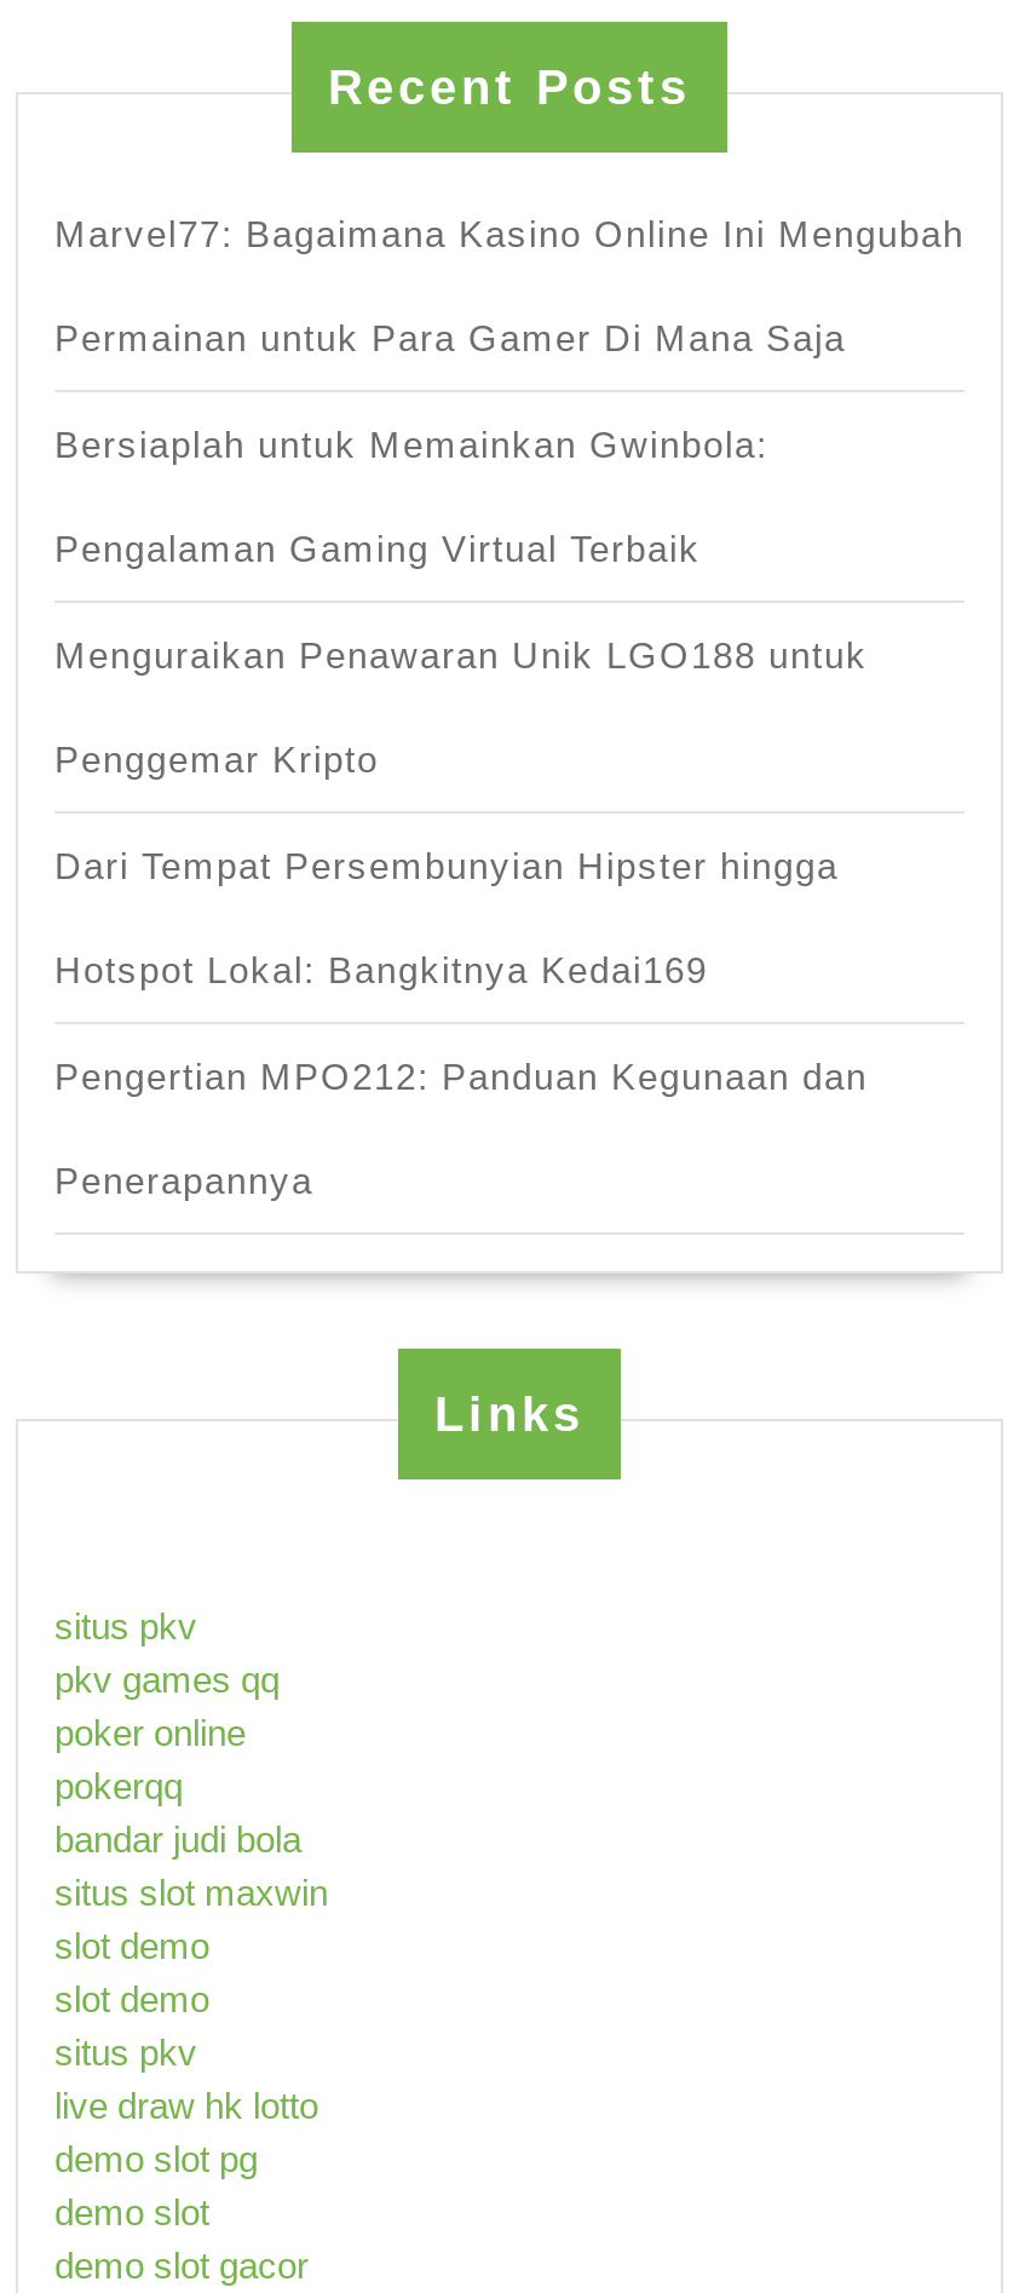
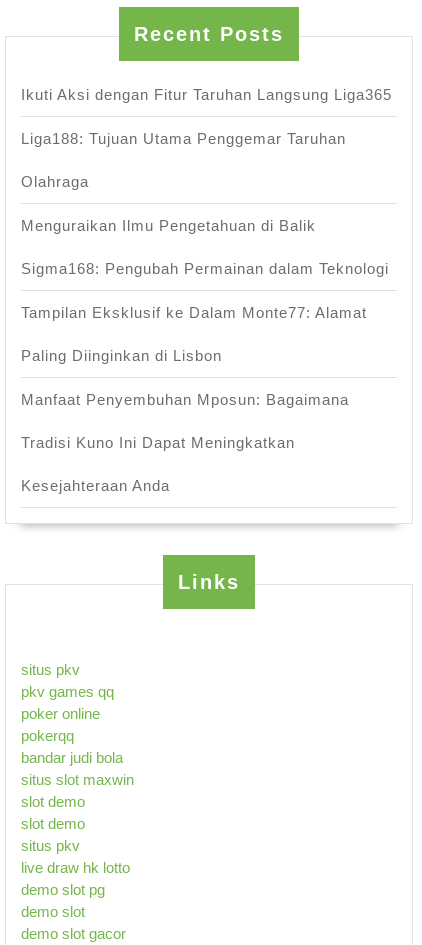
[54,213,964,254] Marvel77: Bagaimana Kasino Online Ini Mengubah -> [21,86,392,103] Ikuti Aksi dengan Fitur Taruhan Langsung Liga365
[54,317,846,359] Permainan untuk Para Gamer Di Mana Saja -> [21,130,346,147] Liga188: Tujuan Utama Penggemar Taruhan
[54,424,768,465] Bersiaplah untuk Memainkan Gwinbola: -> [21,173,89,190] Olahraga
[54,528,701,569] Pengalaman Gaming Virtual Terbaik -> [21,217,316,234] Menguraikan Ilmu Pengetahuan di Balik
[54,635,868,676] Menguraikan Penawaran Unik LGO188 untuk -> [21,260,389,277] Sigma168: Pengubah Permainan dalam Teknologi
[54,739,379,780] Penggemar Kripto -> [21,304,367,321] Tampilan Eksklusif ke Dalam Monte77: Alamat
[54,845,839,886] Dari Tempat Persembunyian Hipster hingga -> [21,347,222,364] Paling Diinginkan di Lisbon
[54,949,708,991] Hotspot Lokal: Bangkitnya Kedai169 -> [21,391,349,408] Manfaat Penyembuhan Mposun: Bagaimana
[54,1056,868,1097] Pengertian MPO212: Panduan Kegunaan dan -> [21,434,295,451] Tradisi Kuno Ini Dapat Meningkatkan
[54,1160,313,1201] Penerapannya -> [21,477,170,494] Kesejahteraan Anda

